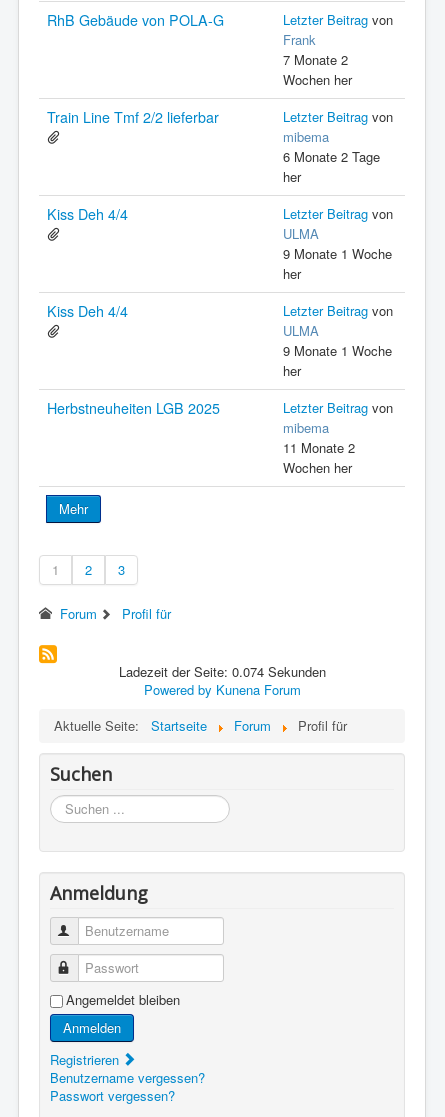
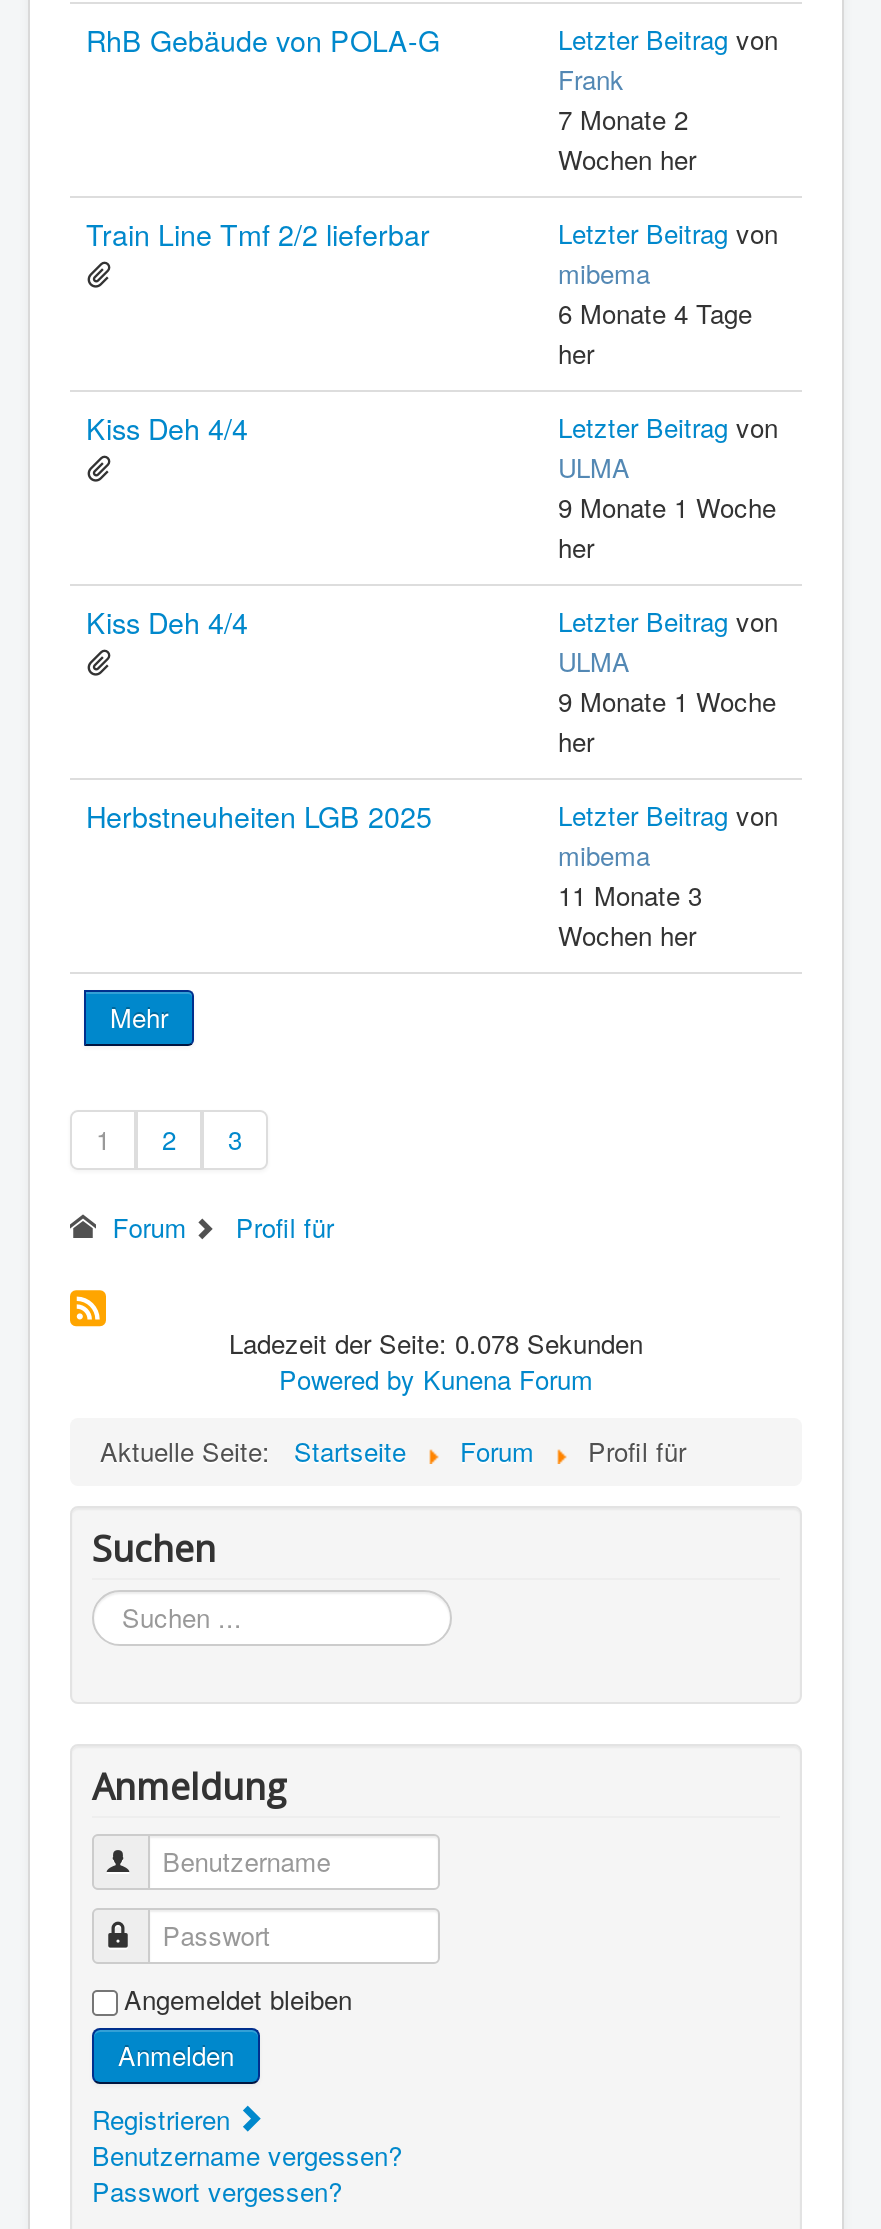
[283,147,380,166] 6 Monate 2 Tage -> [558,295,752,333] 6 Monate 4 Tage
[283,438,355,457] 11 Monate 2 -> [558,877,702,915] 11 Monate 3
[118,662,325,681] Ladezeit der Seite: 0.074 Sekunden -> [229,1325,643,1363] Ladezeit der Seite: 0.078 Sekunden

